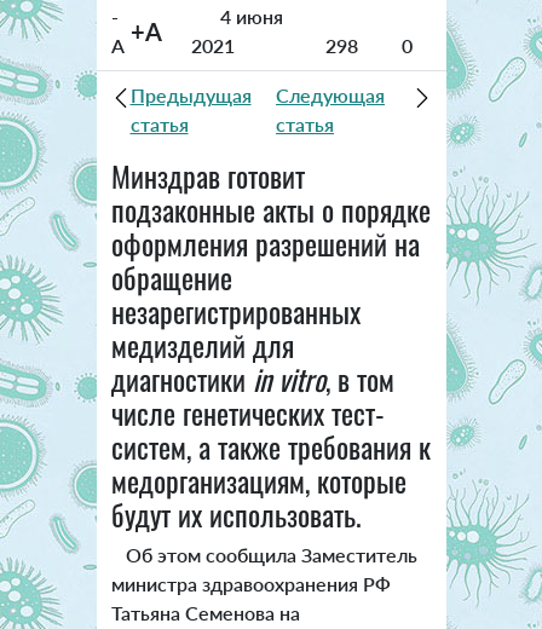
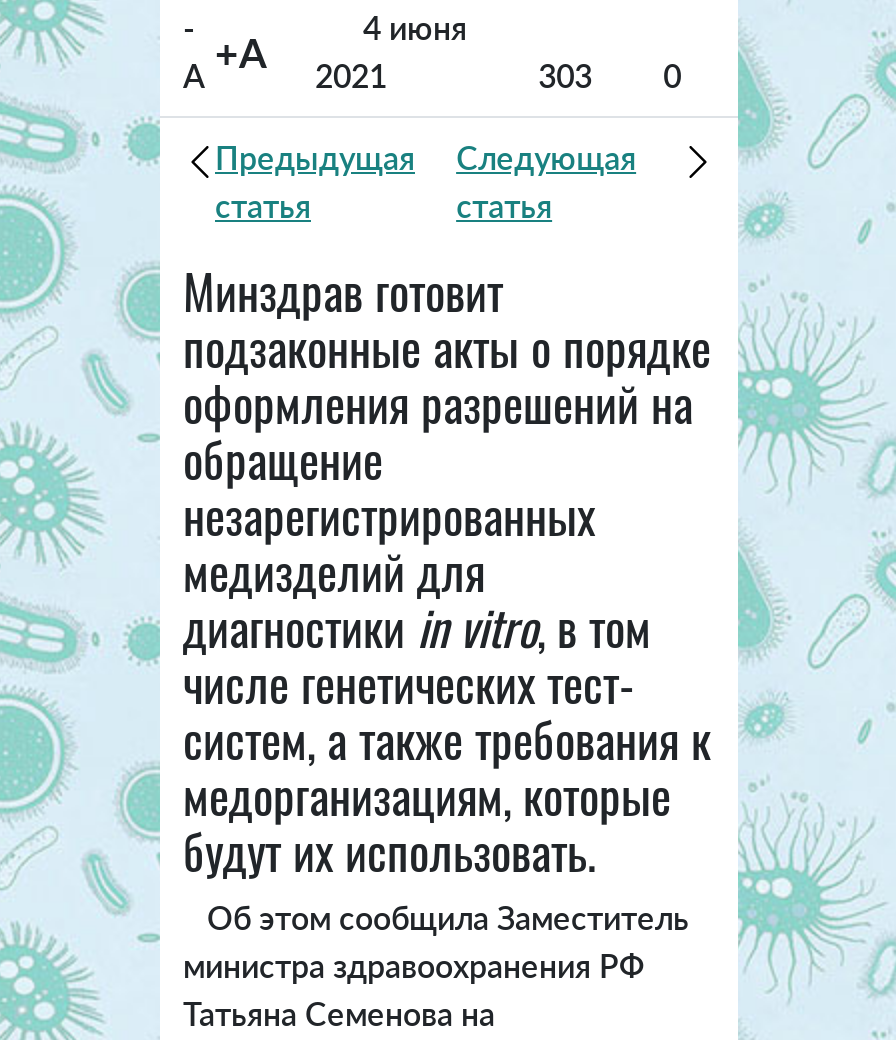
[326,34,412,56] 298 0 -> [538,55,681,93] 303 0

